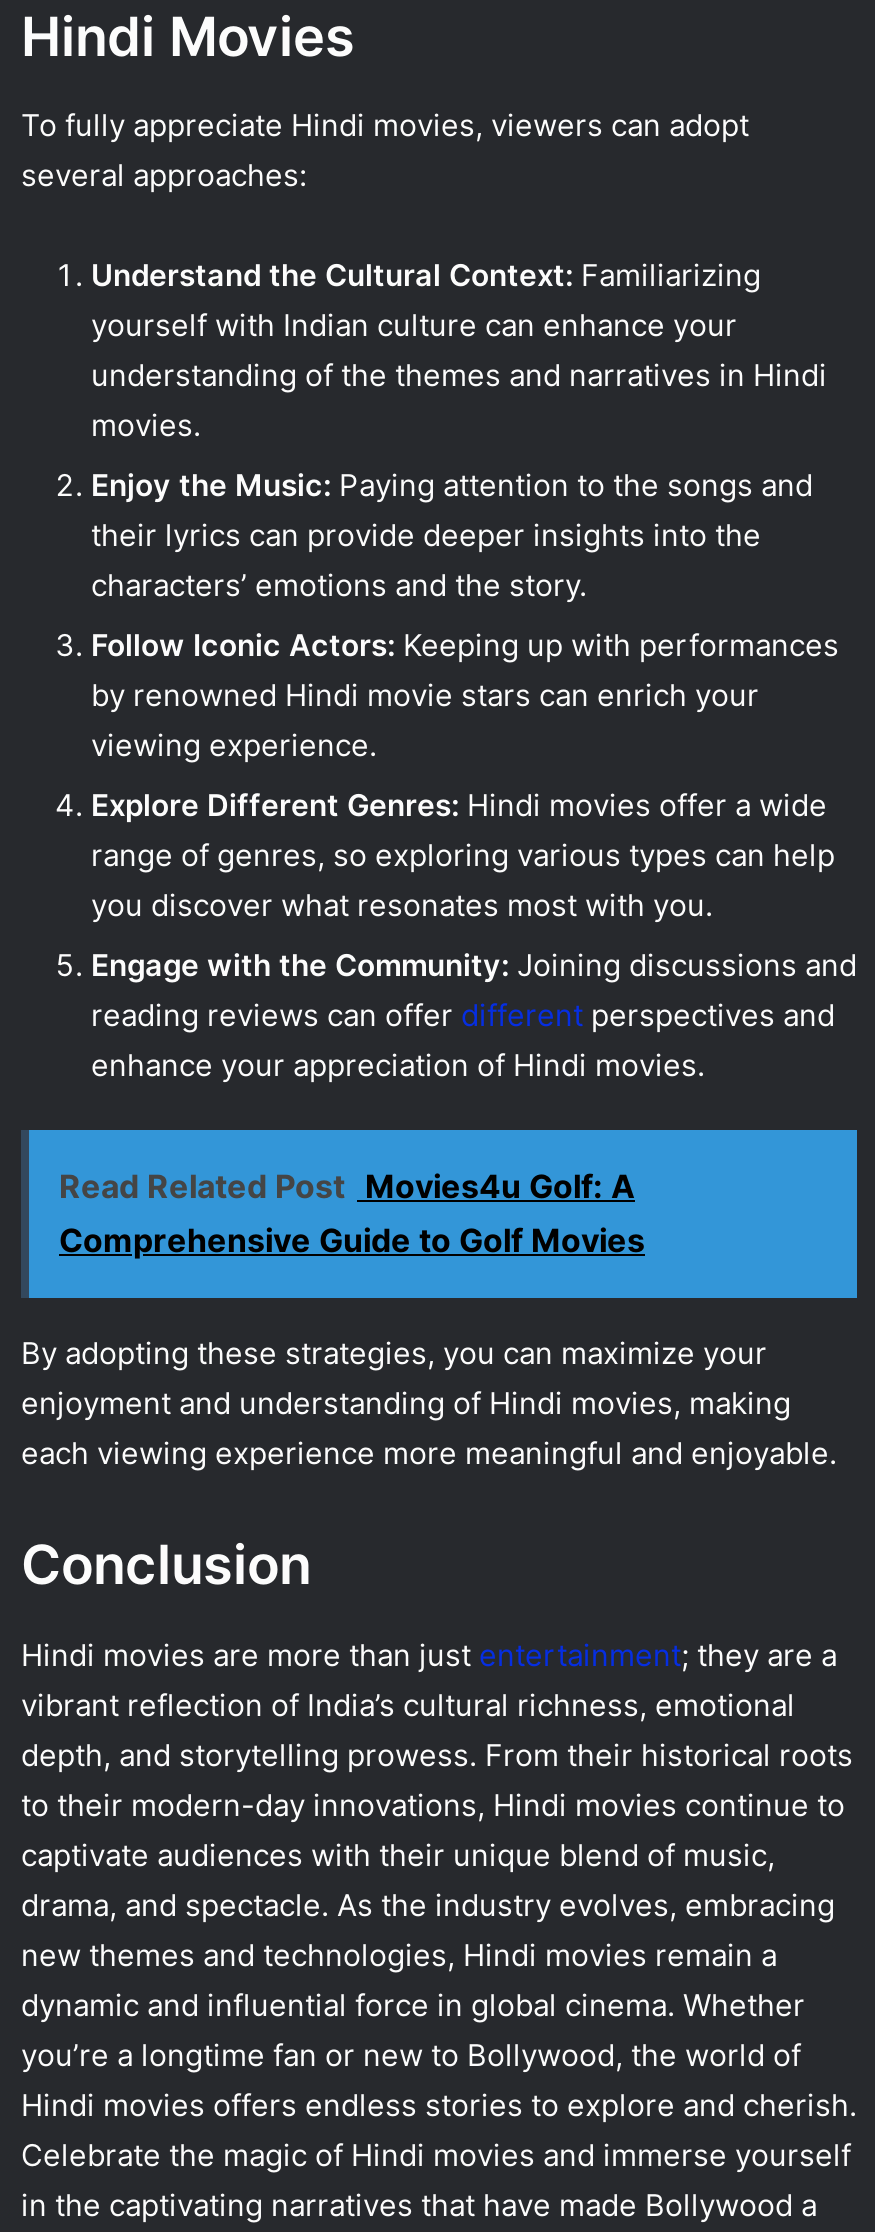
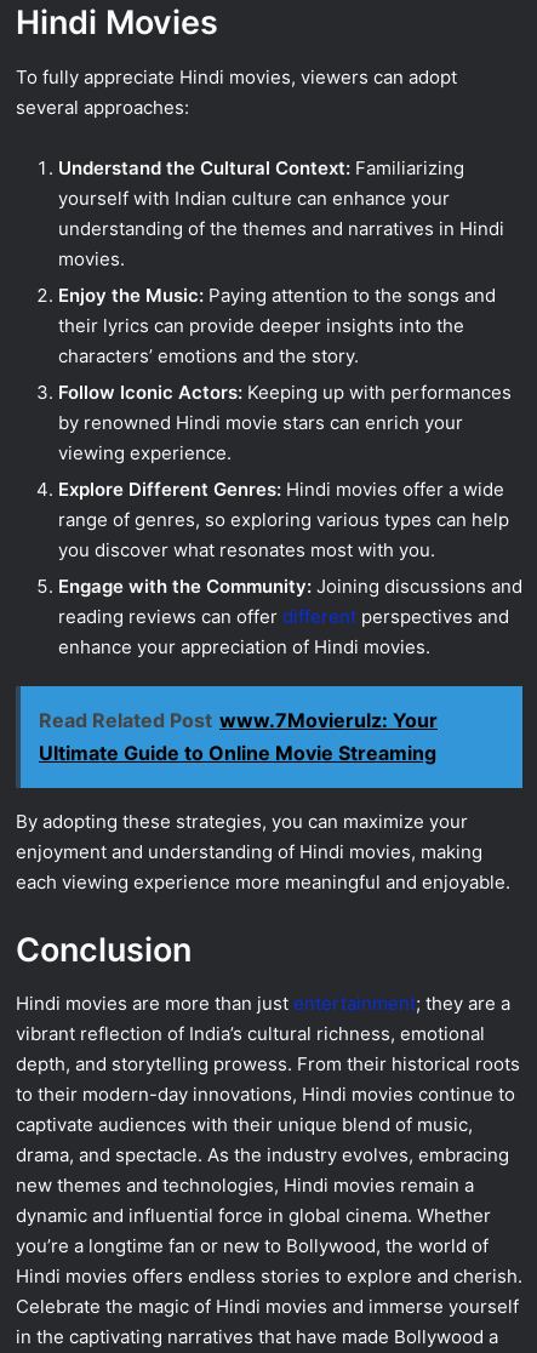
[59,1167,645,1261] Read Related Post Movies4u Golf: A | Comprehensive Guide to Golf Movies -> [39,707,438,764] Read Related Post www.7Movierulz: Your | Ultimate Guide to Online Movie Streaming

